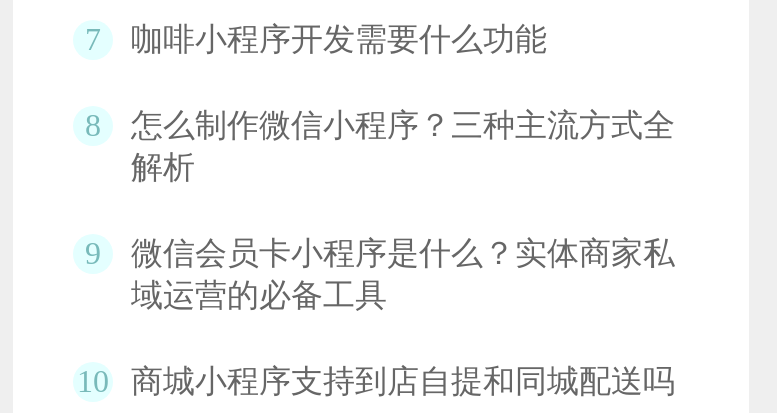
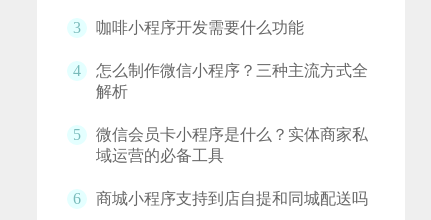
[85,22,547,56] 7 咖啡小程序开发需要什么功能 -> [73,19,304,36] 3 咖啡小程序开发需要什么功能
[85,108,675,142] 8 怎么制作微信小程序？三种主流方式全 -> [73,62,368,79] 4 怎么制作微信小程序？三种主流方式全
[85,236,675,270] 9 微信会员卡小程序是什么？实体商家私 -> [73,126,368,143] 5 微信会员卡小程序是什么？实体商家私
[77,364,675,398] 10 商城小程序支持到店自提和同城配送吗 -> [73,190,368,207] 6 商城小程序支持到店自提和同城配送吗

